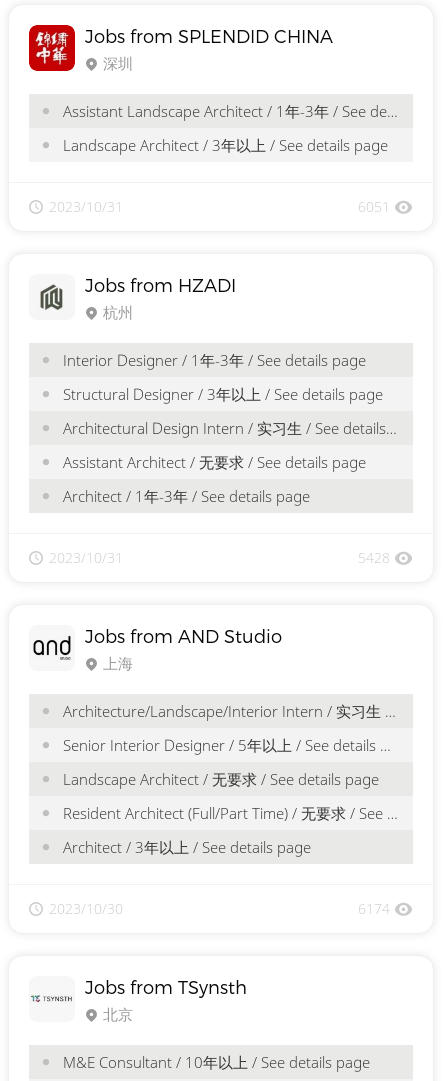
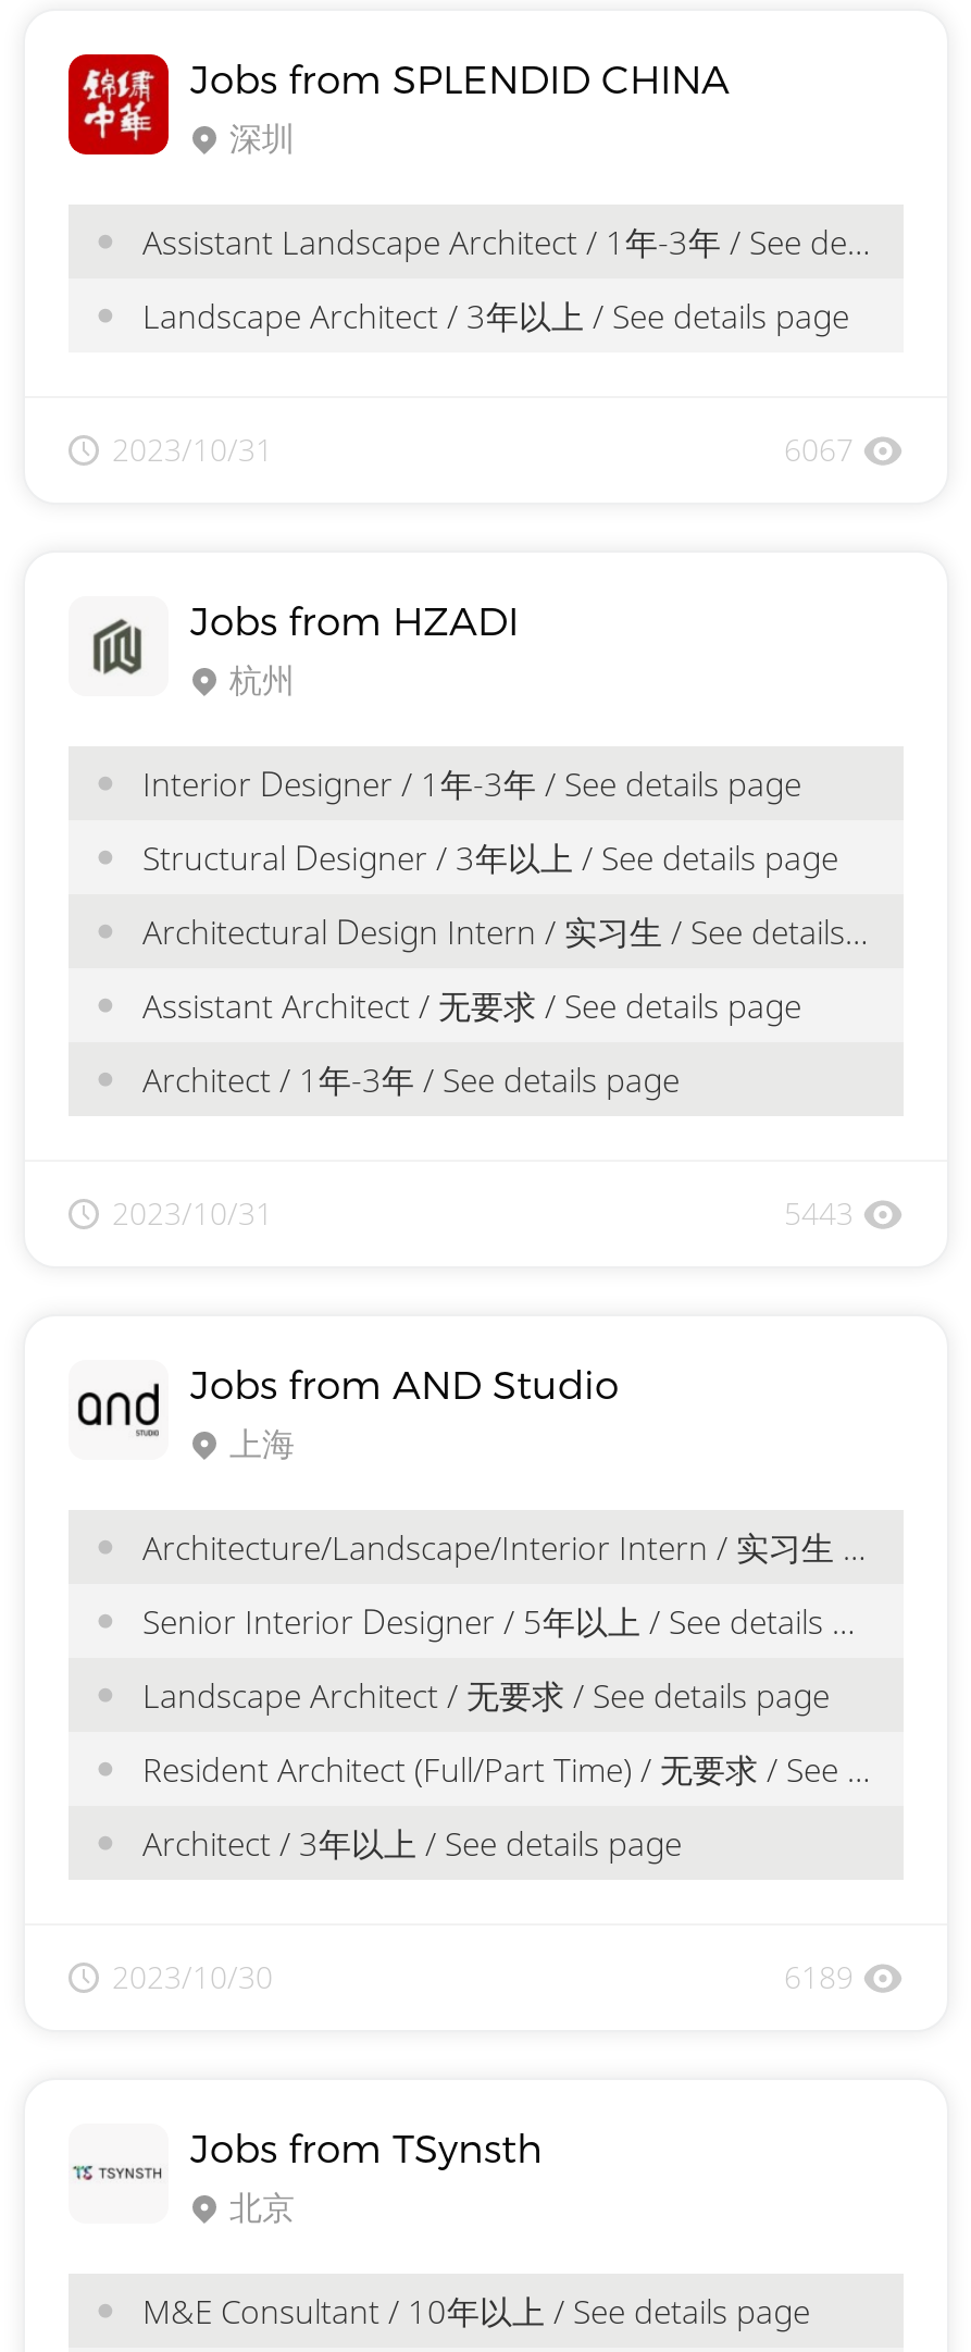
[358,197,390,216] 6051 -> [784,429,854,470] 6067
[358,548,390,567] 5428 -> [784,1193,854,1234] 5443
[358,899,390,918] 6174 -> [784,1956,854,1998] 6189

